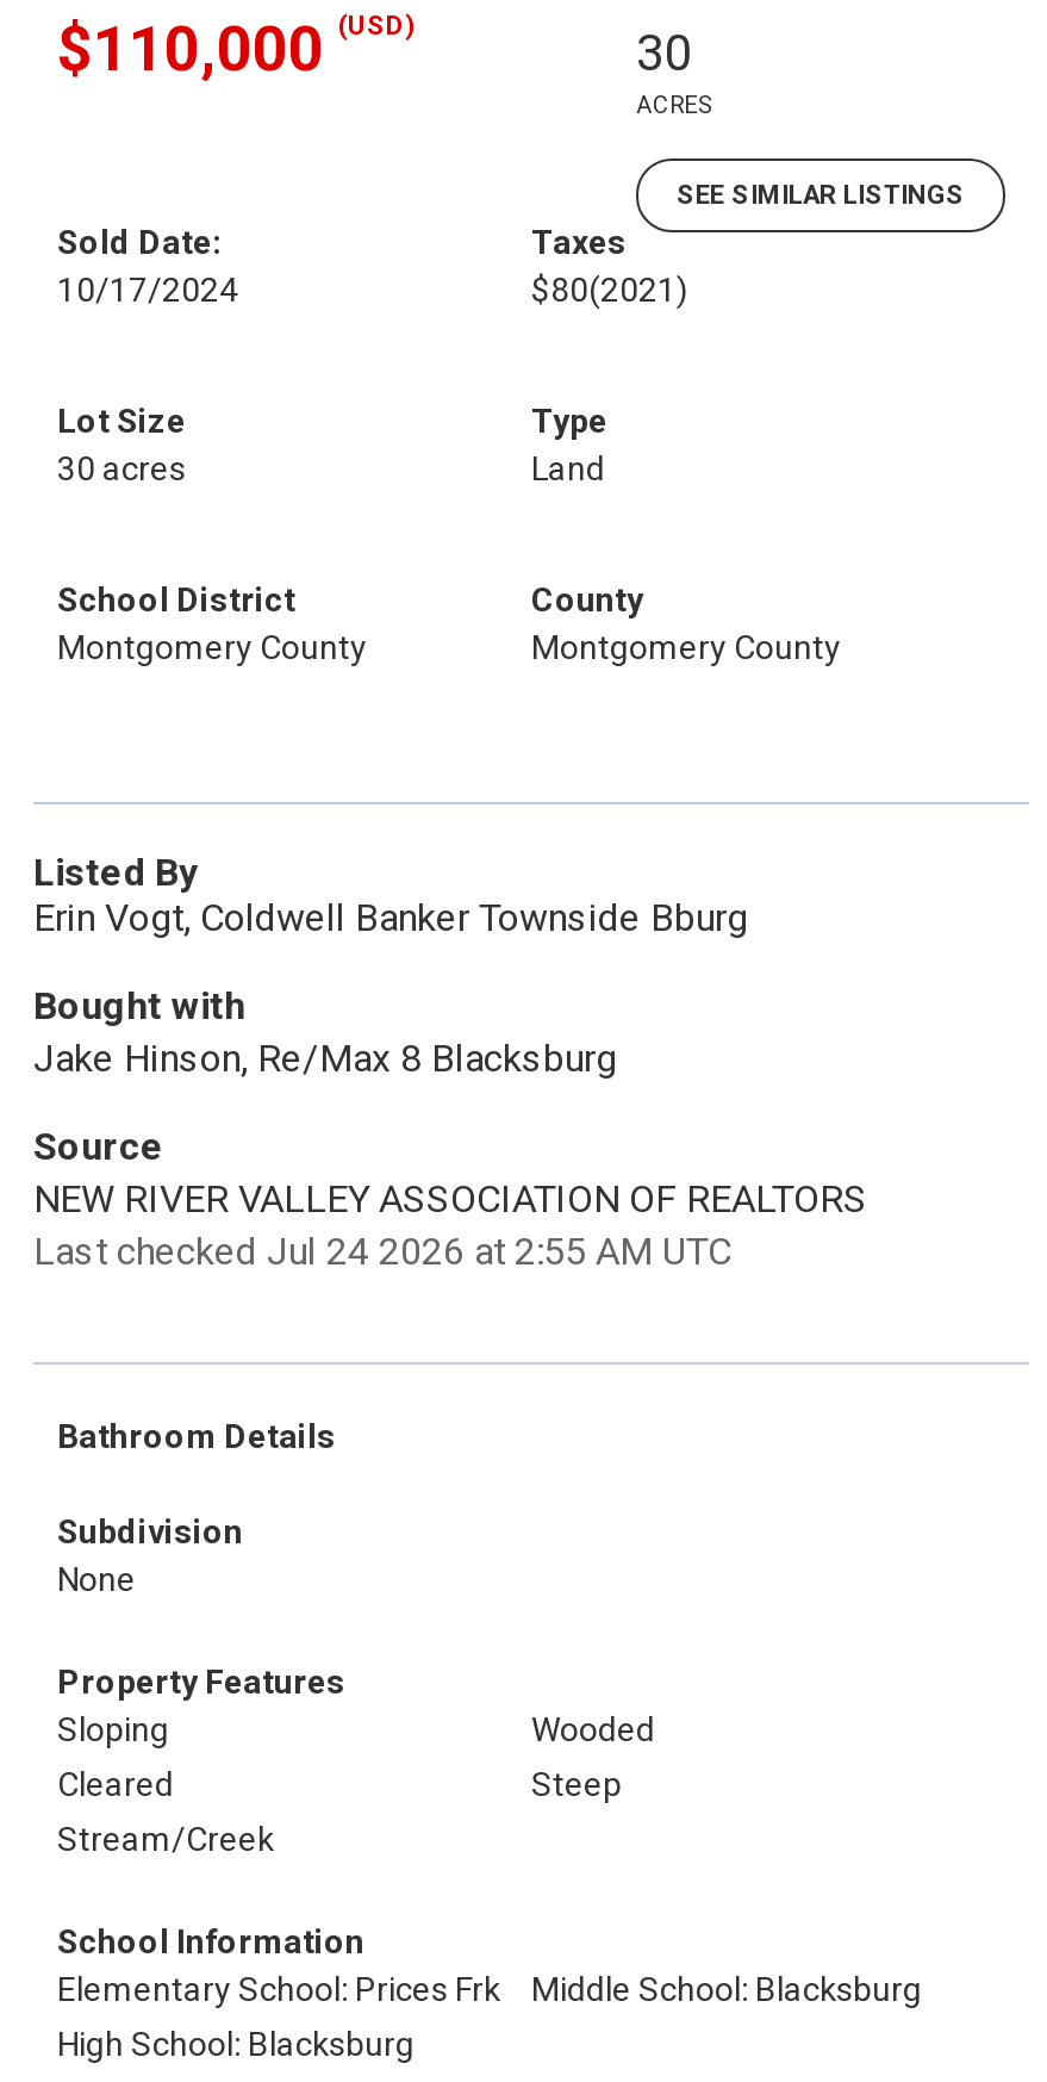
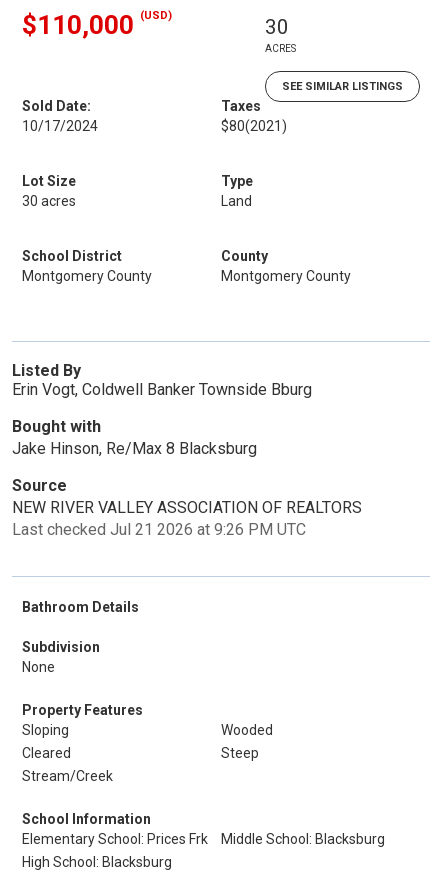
[33,1229,731,1274] Last checked Jul 24 2026 at 2:55 AM UTC -> [12,520,306,539] Last checked Jul 21 2026 at 9:26 PM UTC

